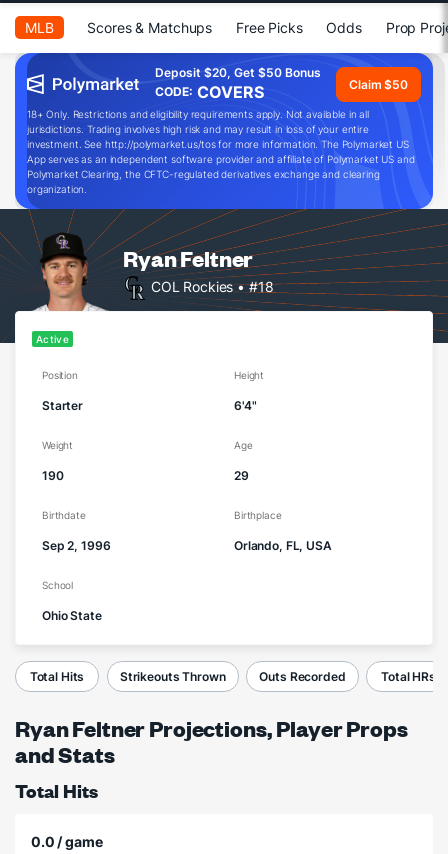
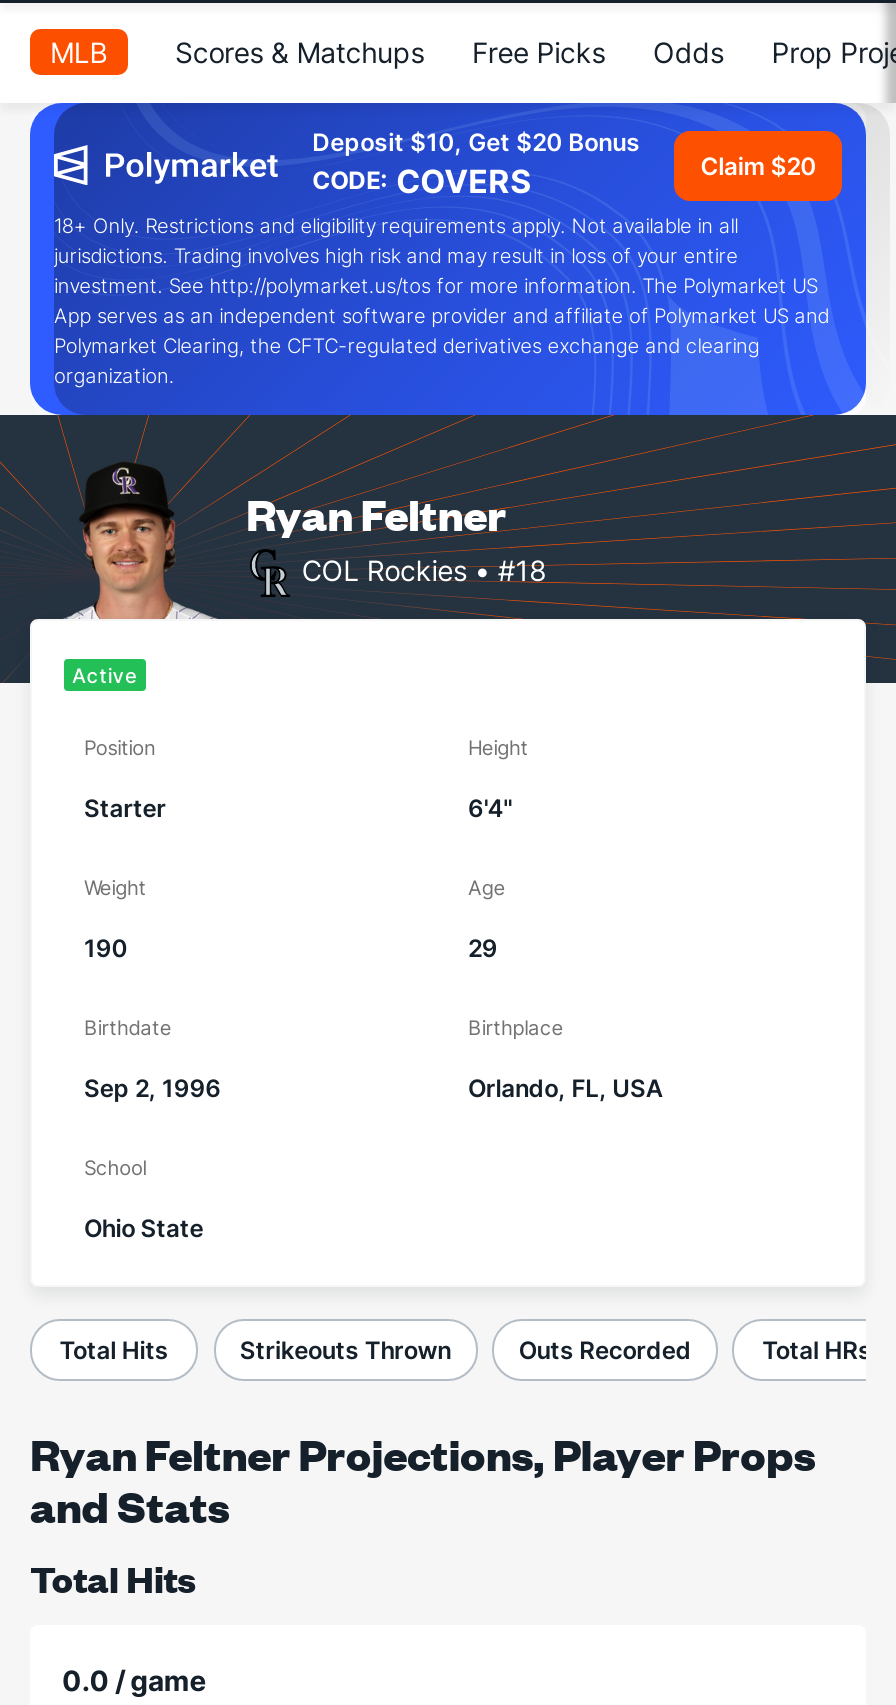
[155,65,321,80] Deposit $20, Get $50 Bonus -> [312,127,640,157] Deposit $10, Get $20 Bonus
[349,76,408,91] Claim $50 -> [700,150,816,180] Claim $20

